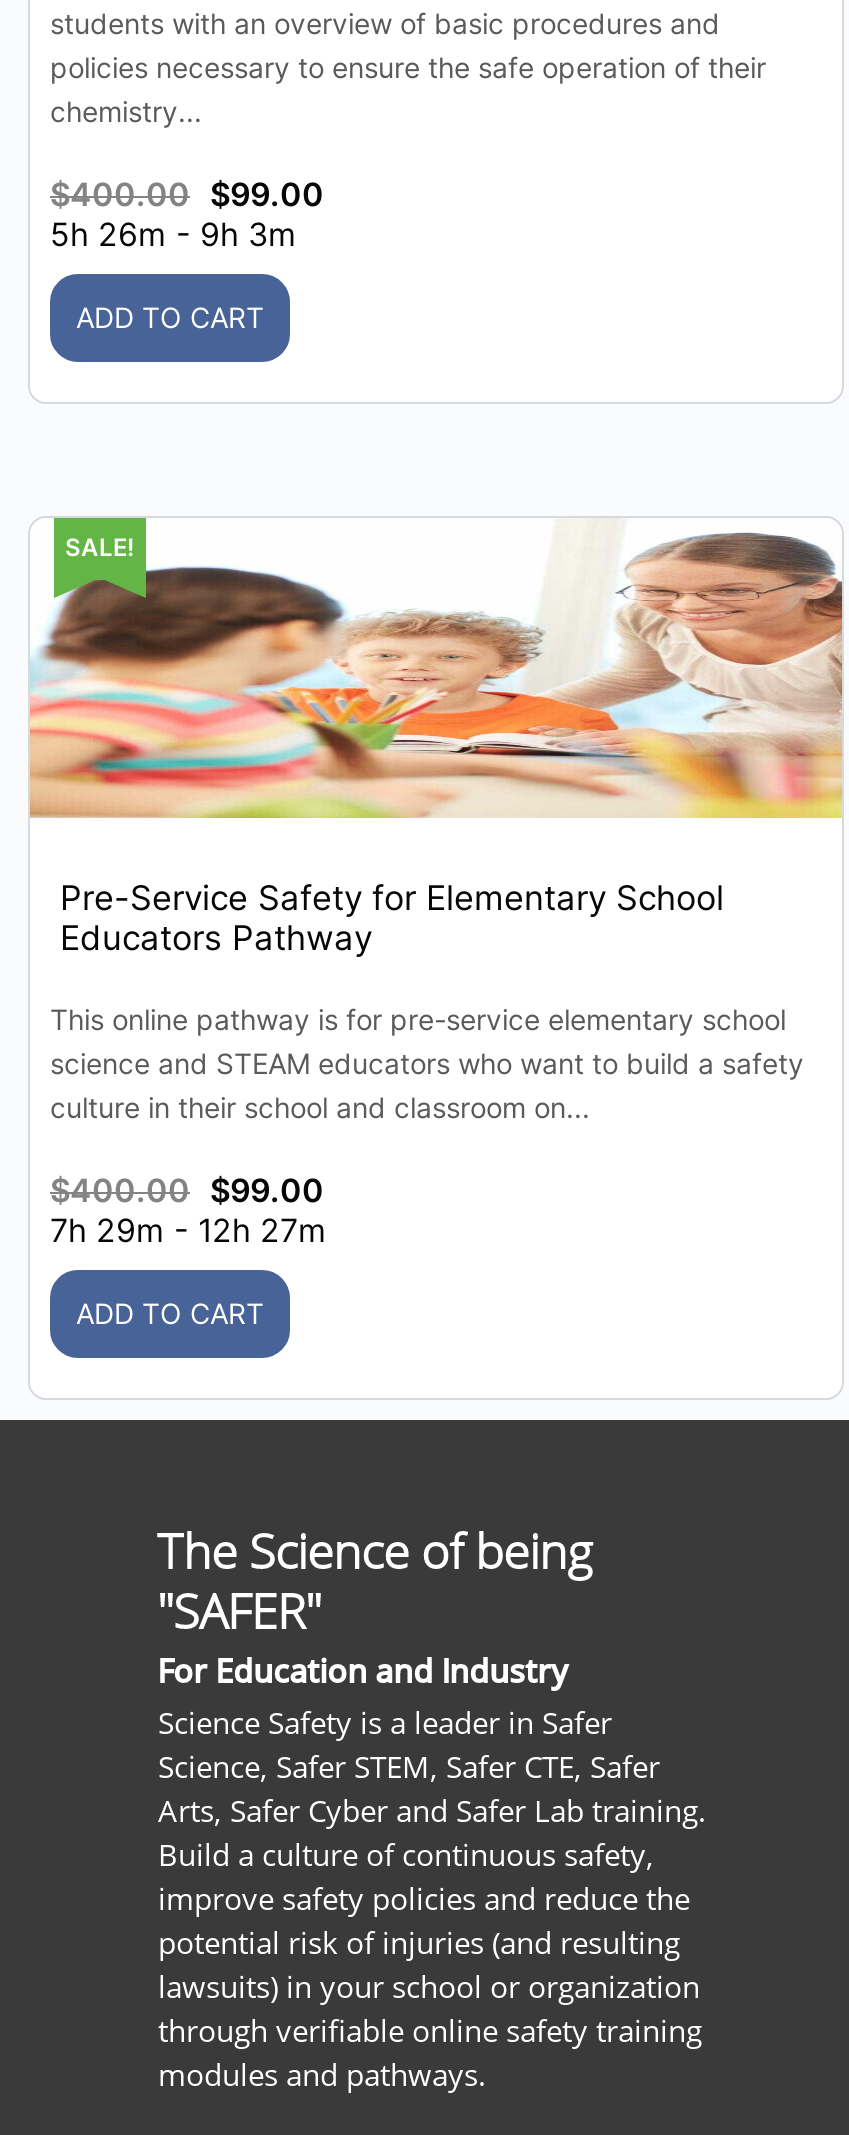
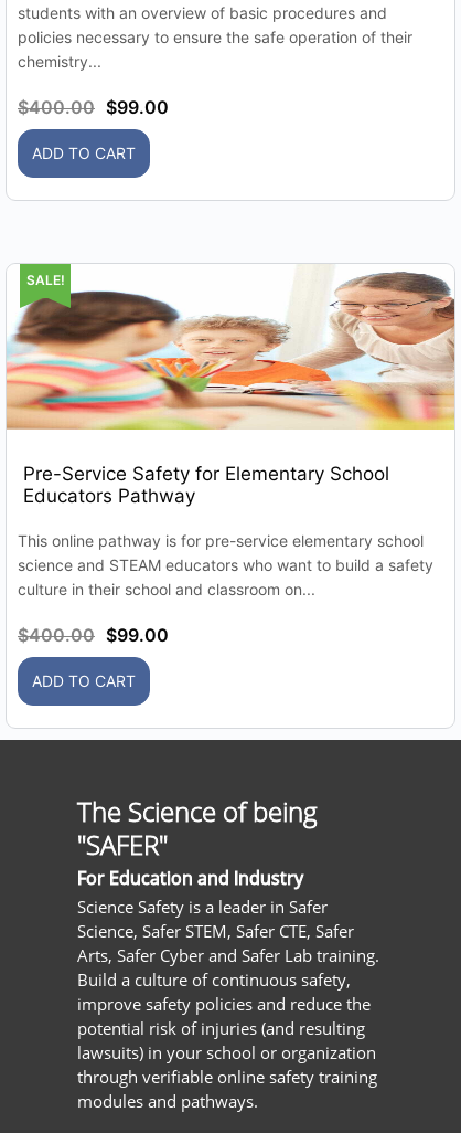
[50,214,296,254] 5h 26m - 9h 3m -> none
[50,1210,326,1250] 7h 29m - 12h 27m -> none

